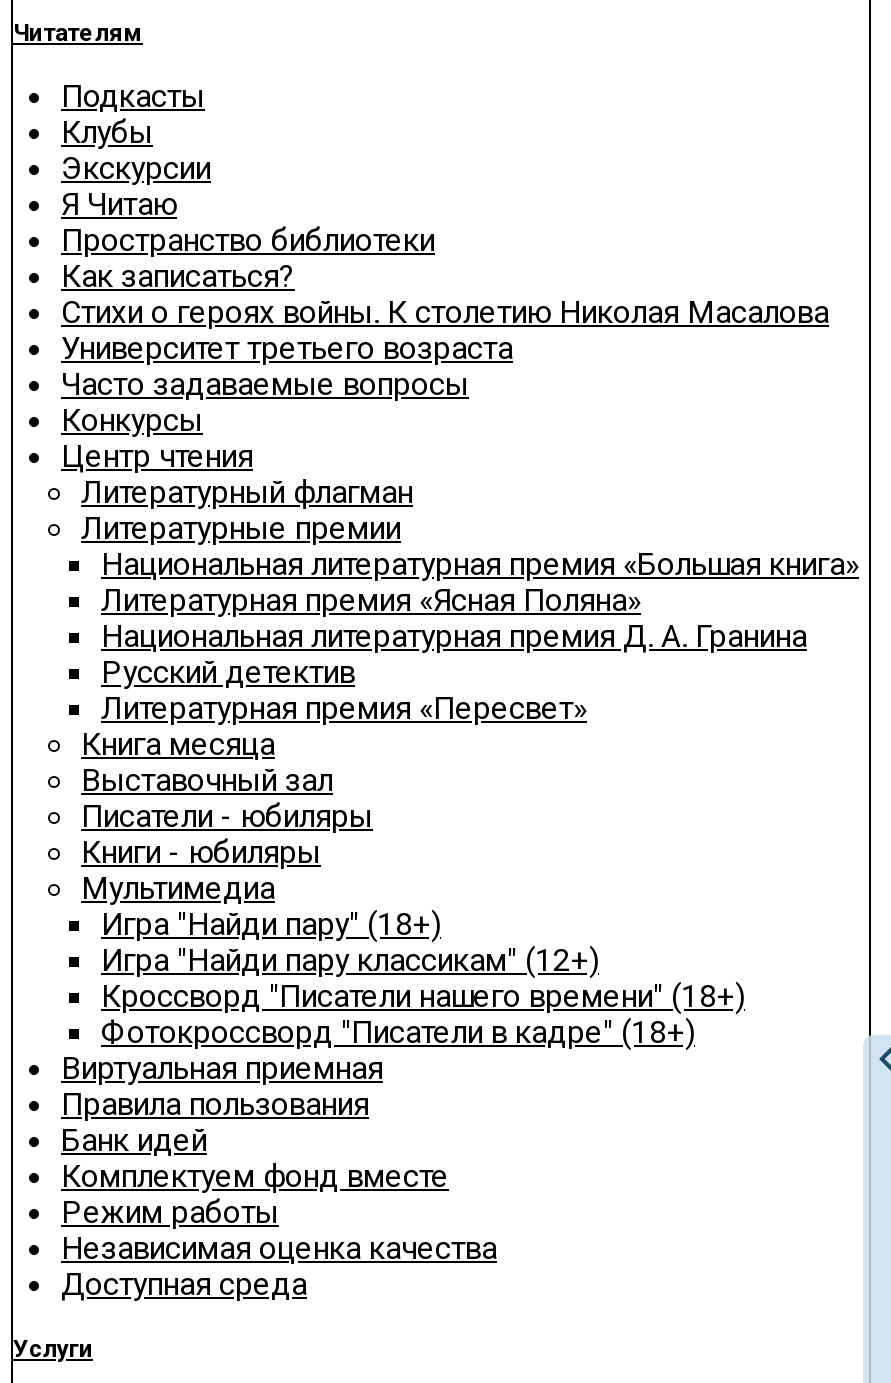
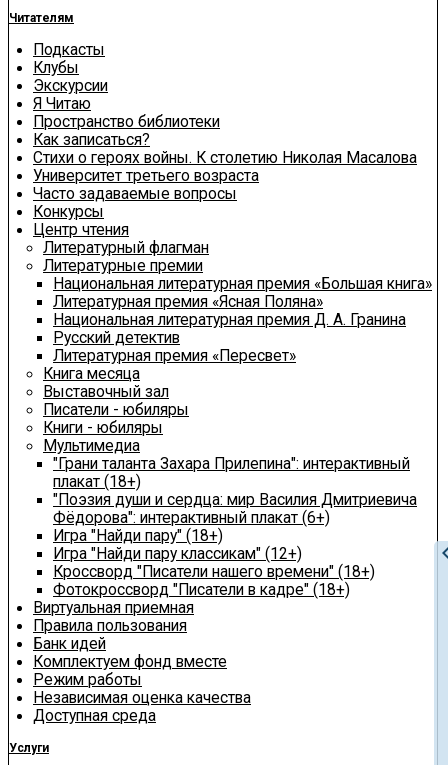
none -> [53,455,417,527] "Грани таланта Захара Прилепина": интерактивный | плакат (18+) | "Поэзия души и сердца: мир Василия Дмитриевича | Фёдорова": интерактивный плакат (6+)

